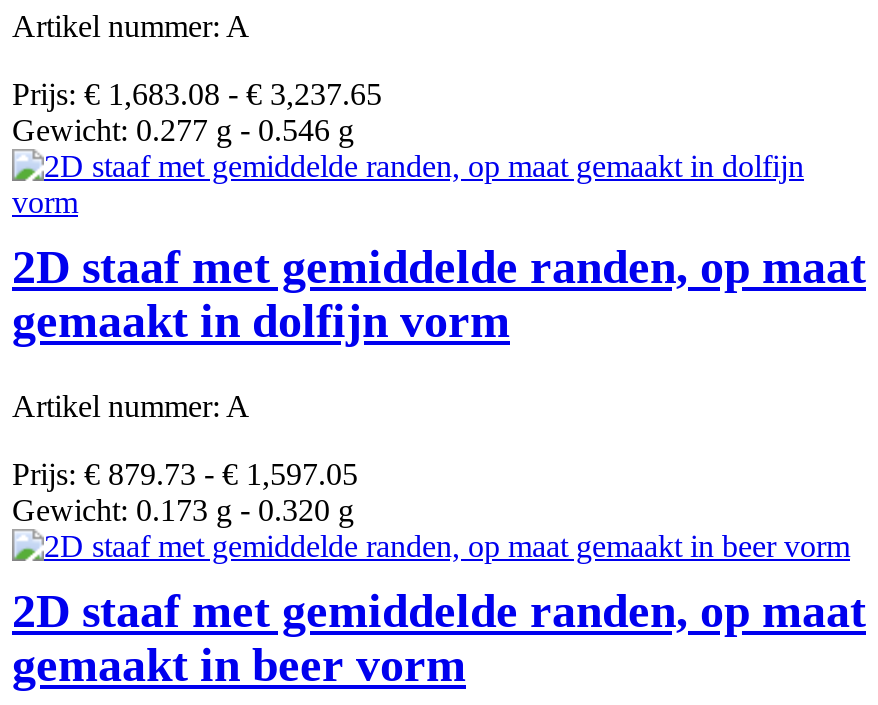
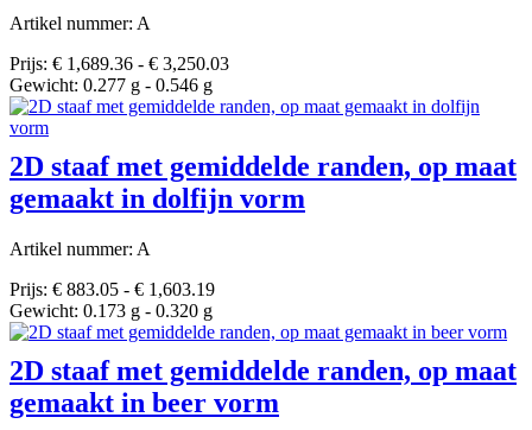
[12,77,382,111] Prijs: € 1,683.08 - € 3,237.65 -> [9,53,229,74] Prijs: € 1,689.36 - € 3,250.03
[12,457,358,491] Prijs: € 879.73 - € 1,597.05 -> [9,279,215,299] Prijs: € 883.05 - € 1,603.19

